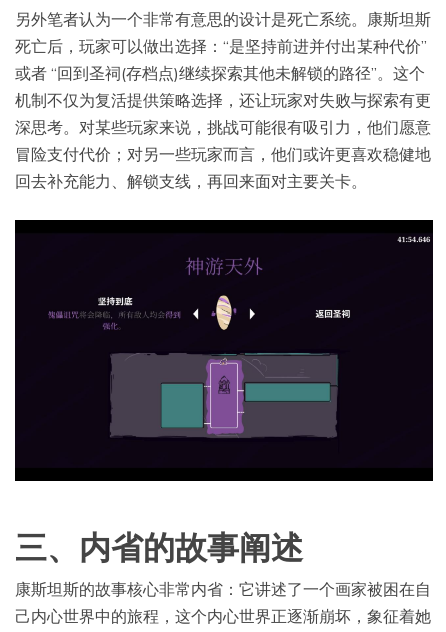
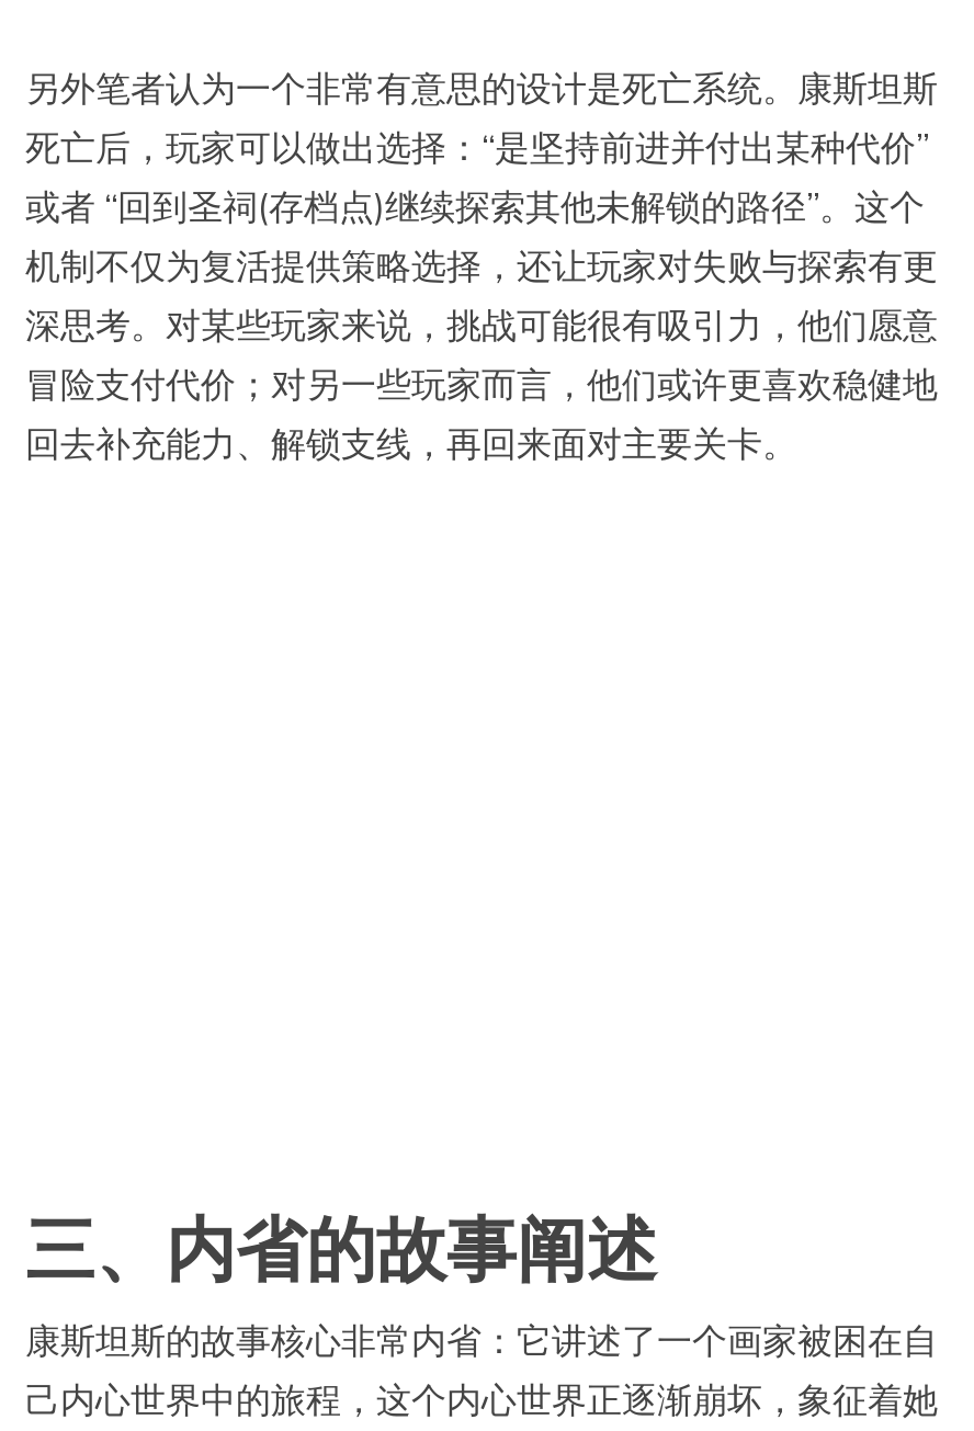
[14,219,434,482] [image] -> none

